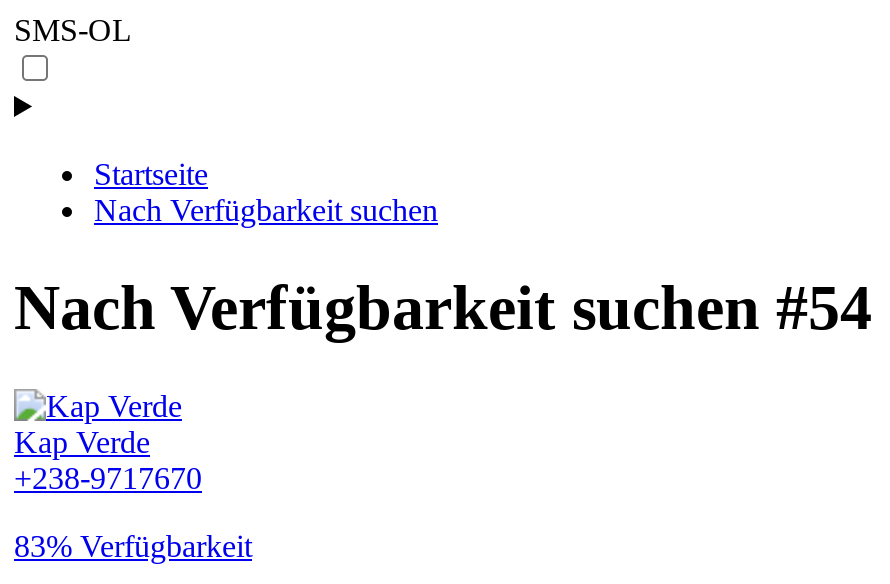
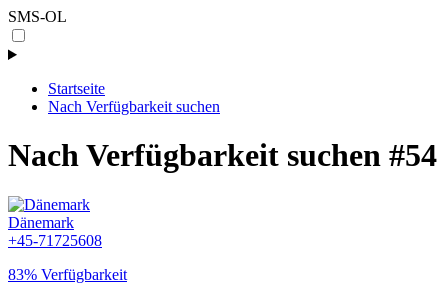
[14,425,202,495] Kap Verde | +238-9717670 -> [8,214,102,249] Dänemark | +45-71725608

